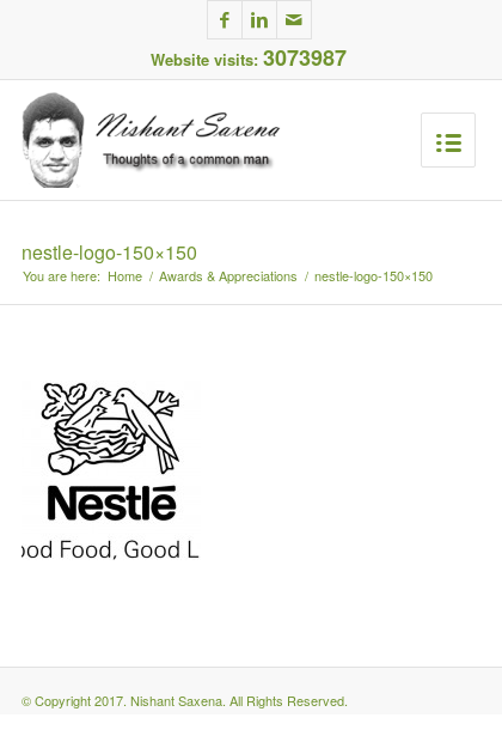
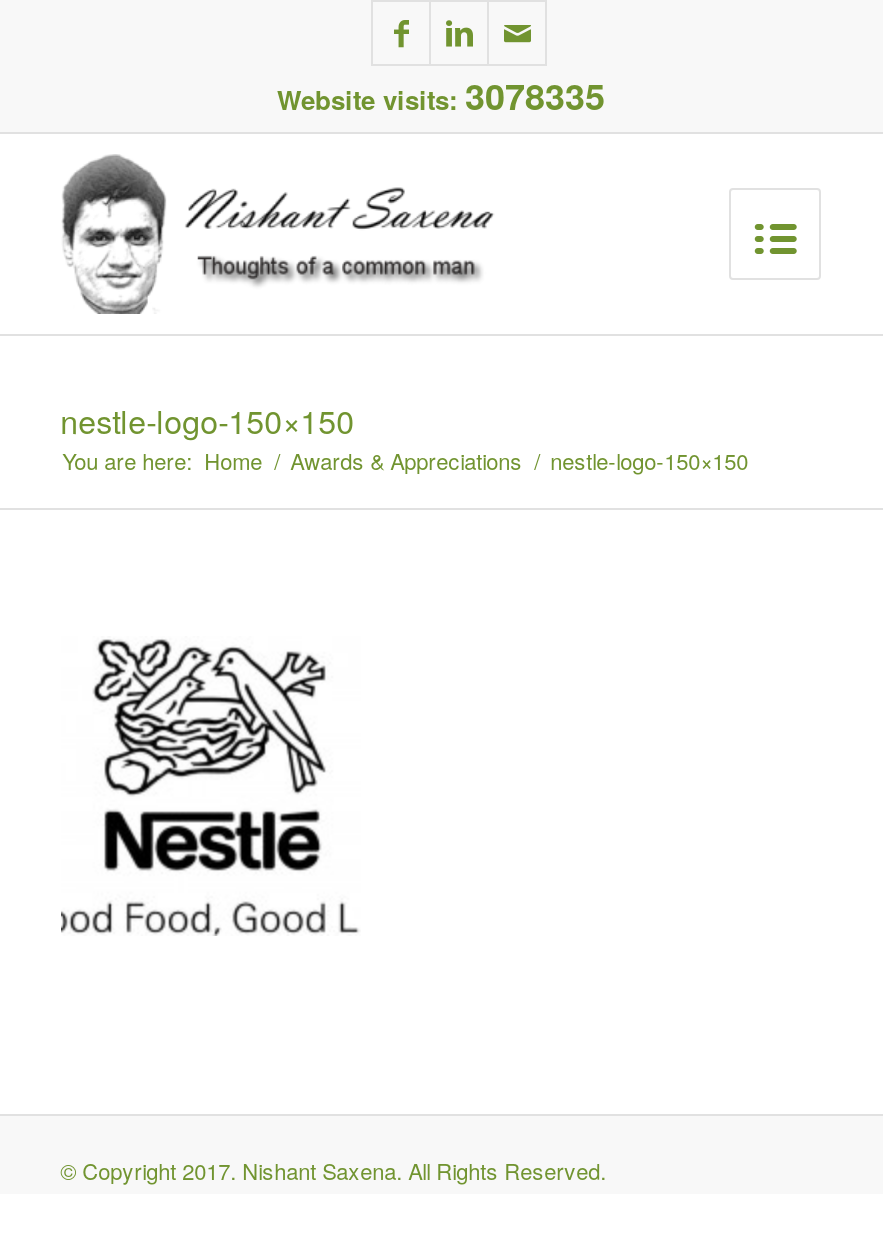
[151,42,347,73] Website visits: 3073987 -> [277,70,605,122] Website visits: 3078335

